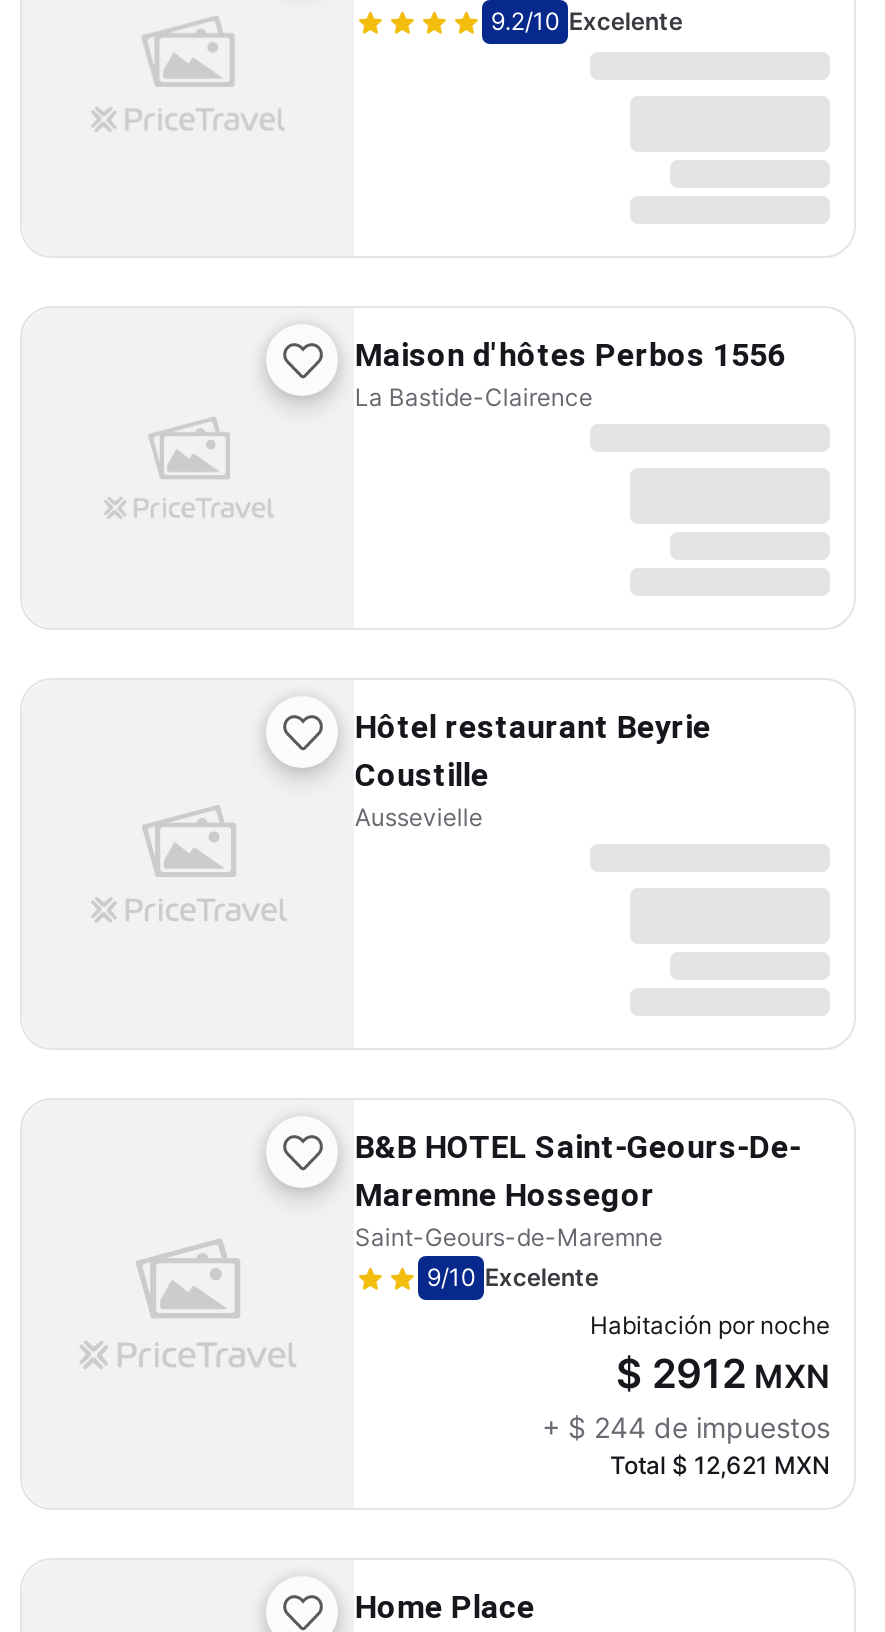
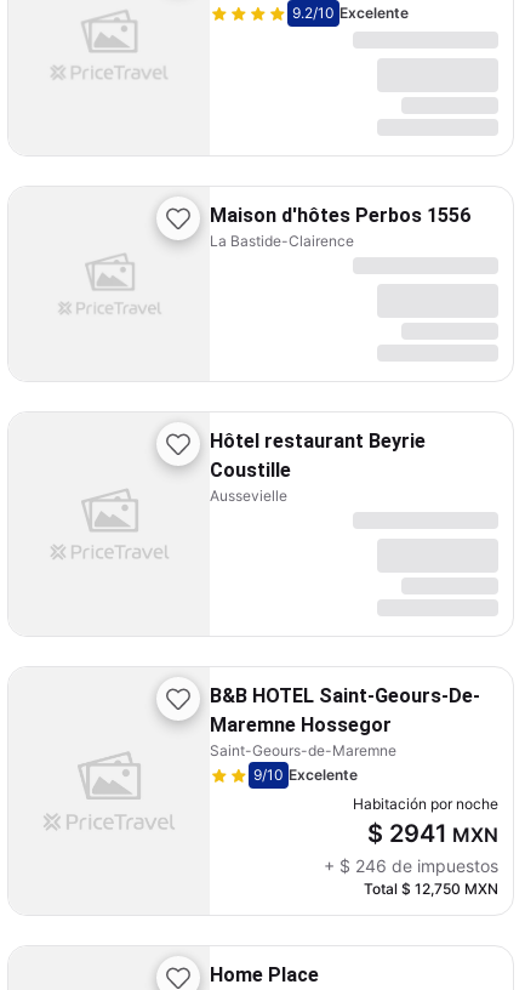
[616,1350,830,1398] $ 2912 MXN -> [367,819,498,848] $ 2941 MXN
[542,1410,830,1444] + $ 244 de impuestos -> [324,856,498,876] + $ 246 de impuestos
[610,1450,830,1480] Total $ 12,621 MXN -> [364,880,498,898] Total $ 12,750 MXN

